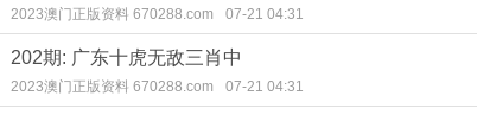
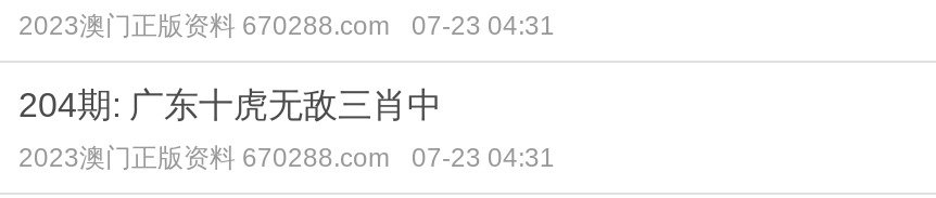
[11,6,304,23] 2023澳门正版资料 670288.com 07-21 04:31 -> [18,11,555,41] 2023澳门正版资料 670288.com 07-23 04:31
[11,47,242,68] 202期: 广东十虎无敌三肖中 -> [18,87,442,123] 204期: 广东十虎无敌三肖中
[11,78,304,95] 2023澳门正版资料 670288.com 07-21 04:31 -> [18,143,555,173] 2023澳门正版资料 670288.com 07-23 04:31

